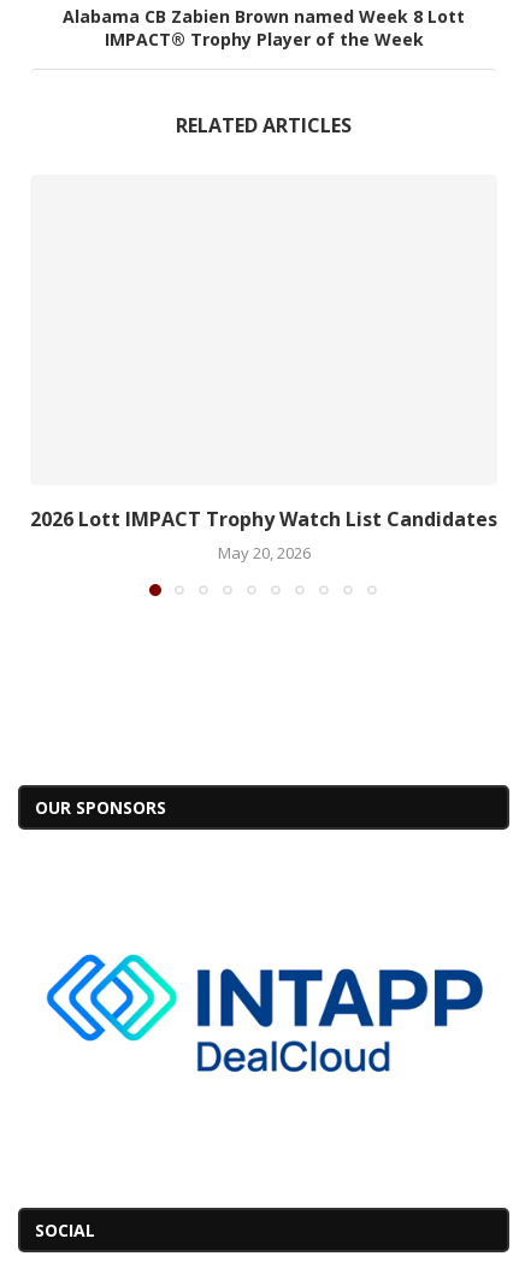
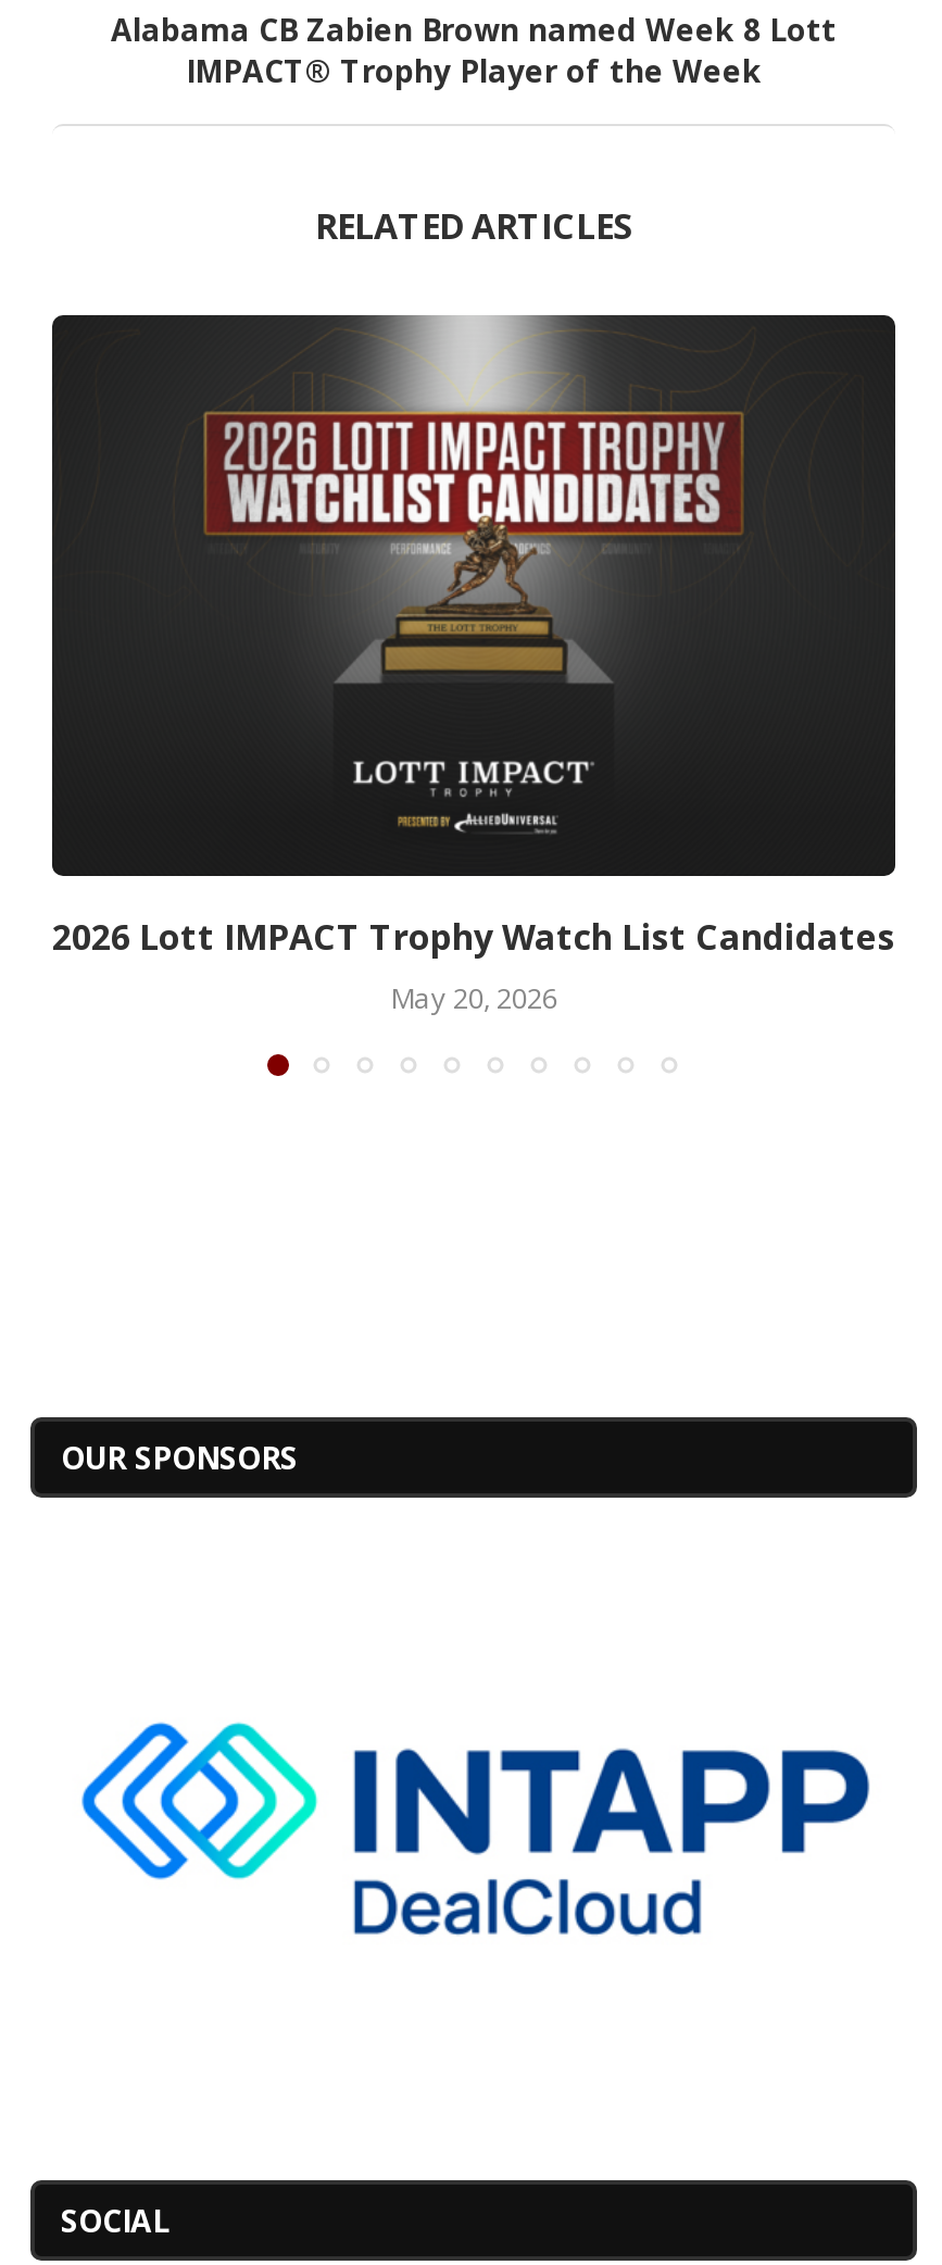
none -> [50,313,897,878] [image]

